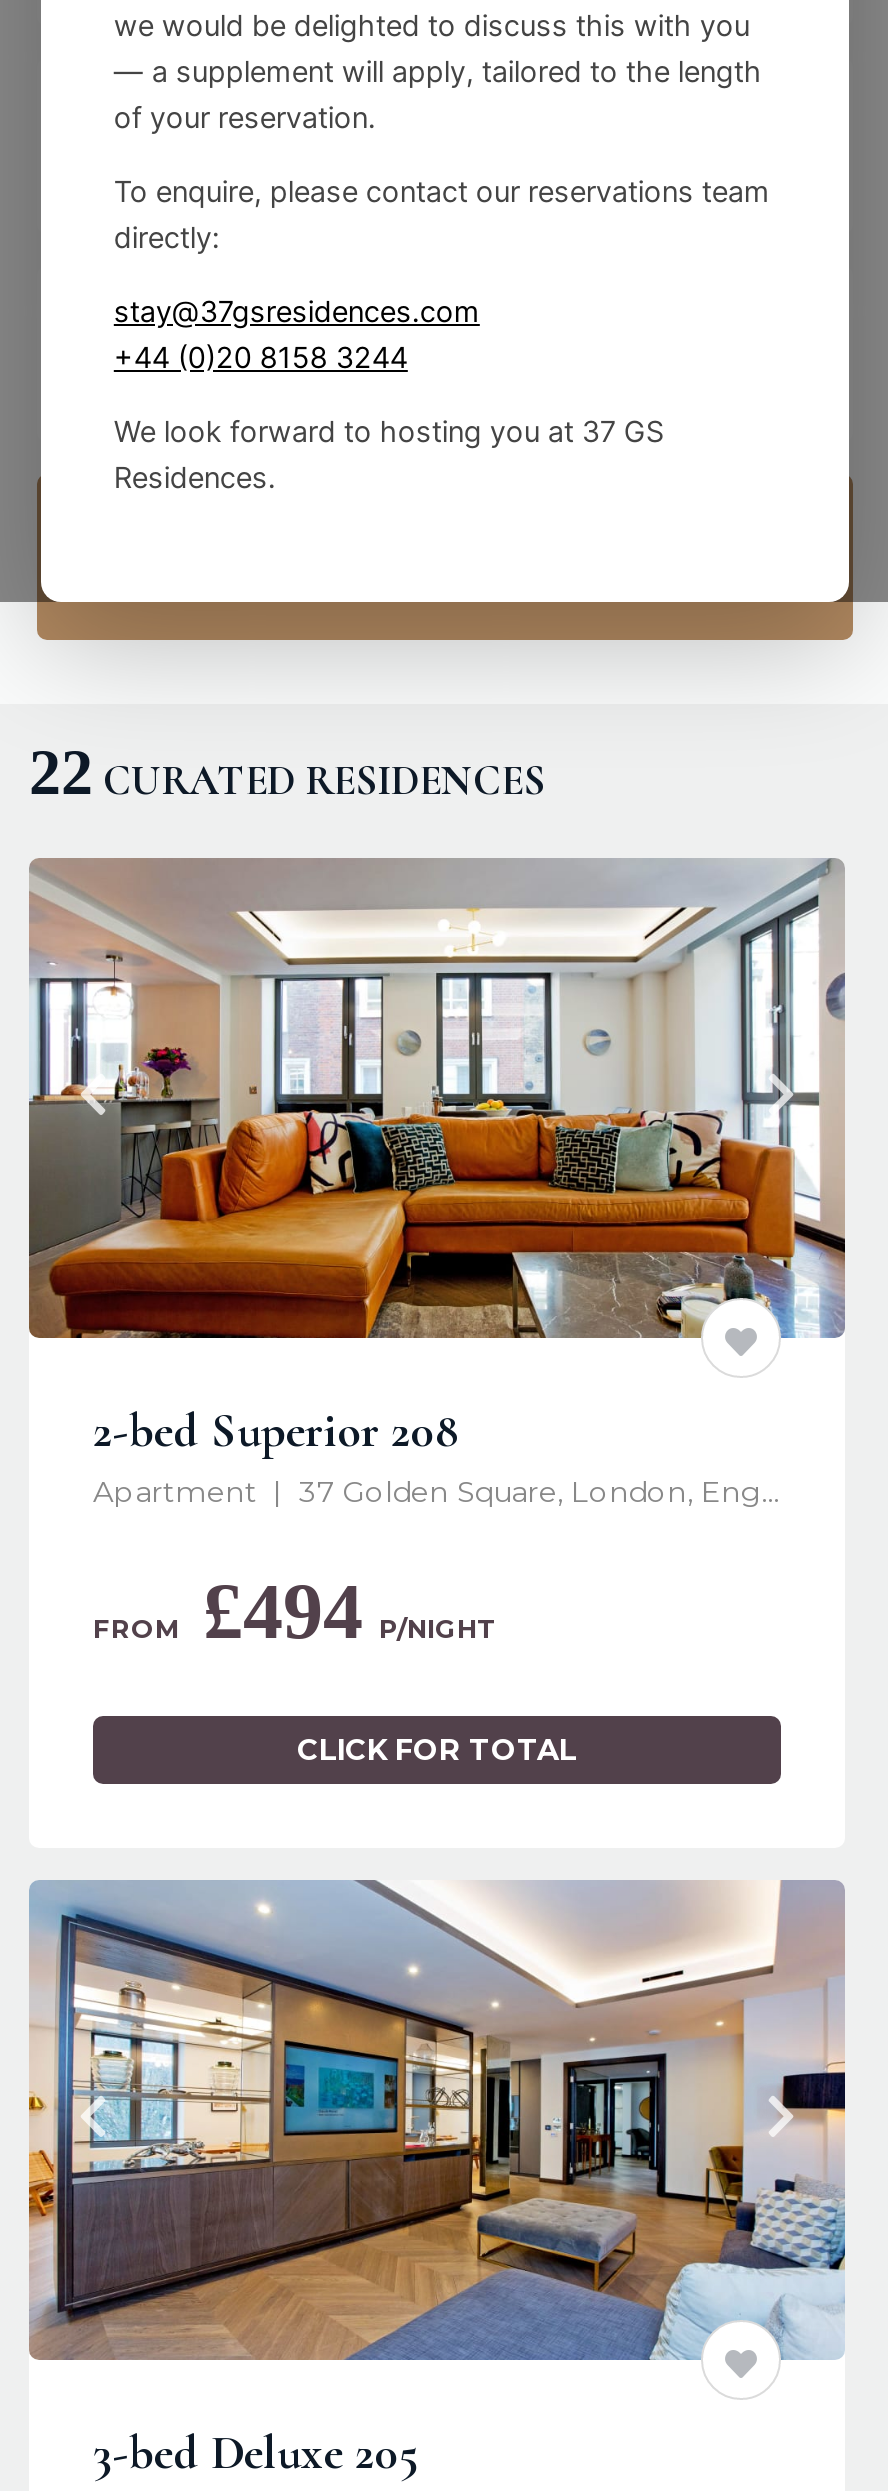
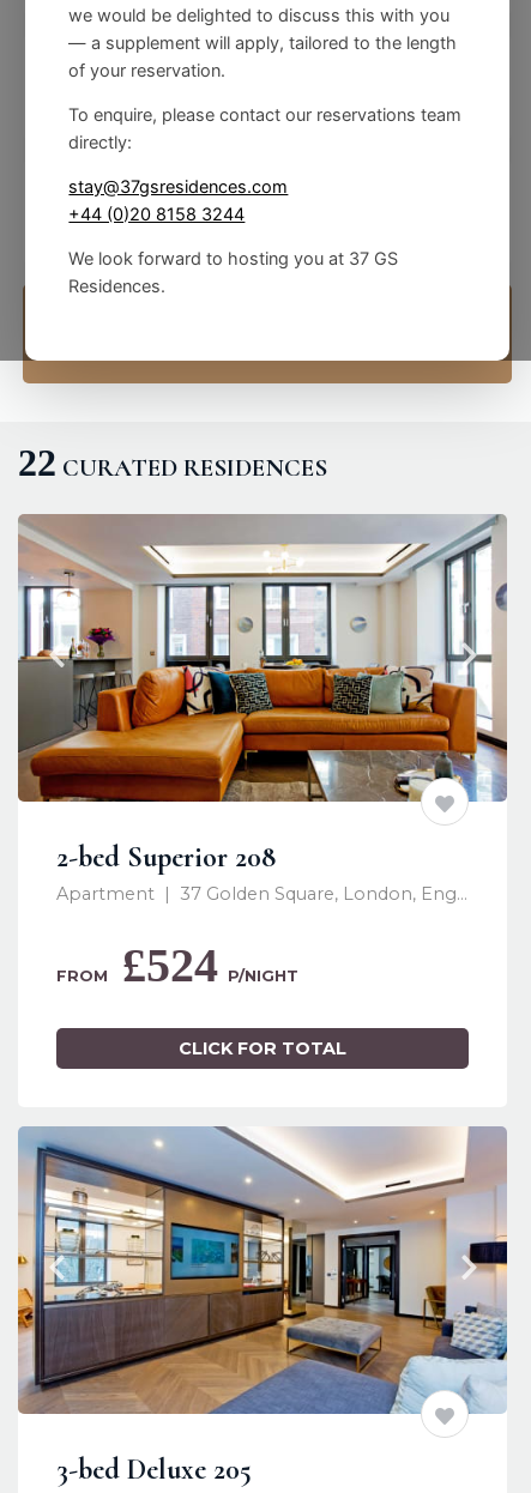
[93,1567,497,1657] FROM £494 P/NIGHT -> [56,939,298,992] FROM £524 P/NIGHT

